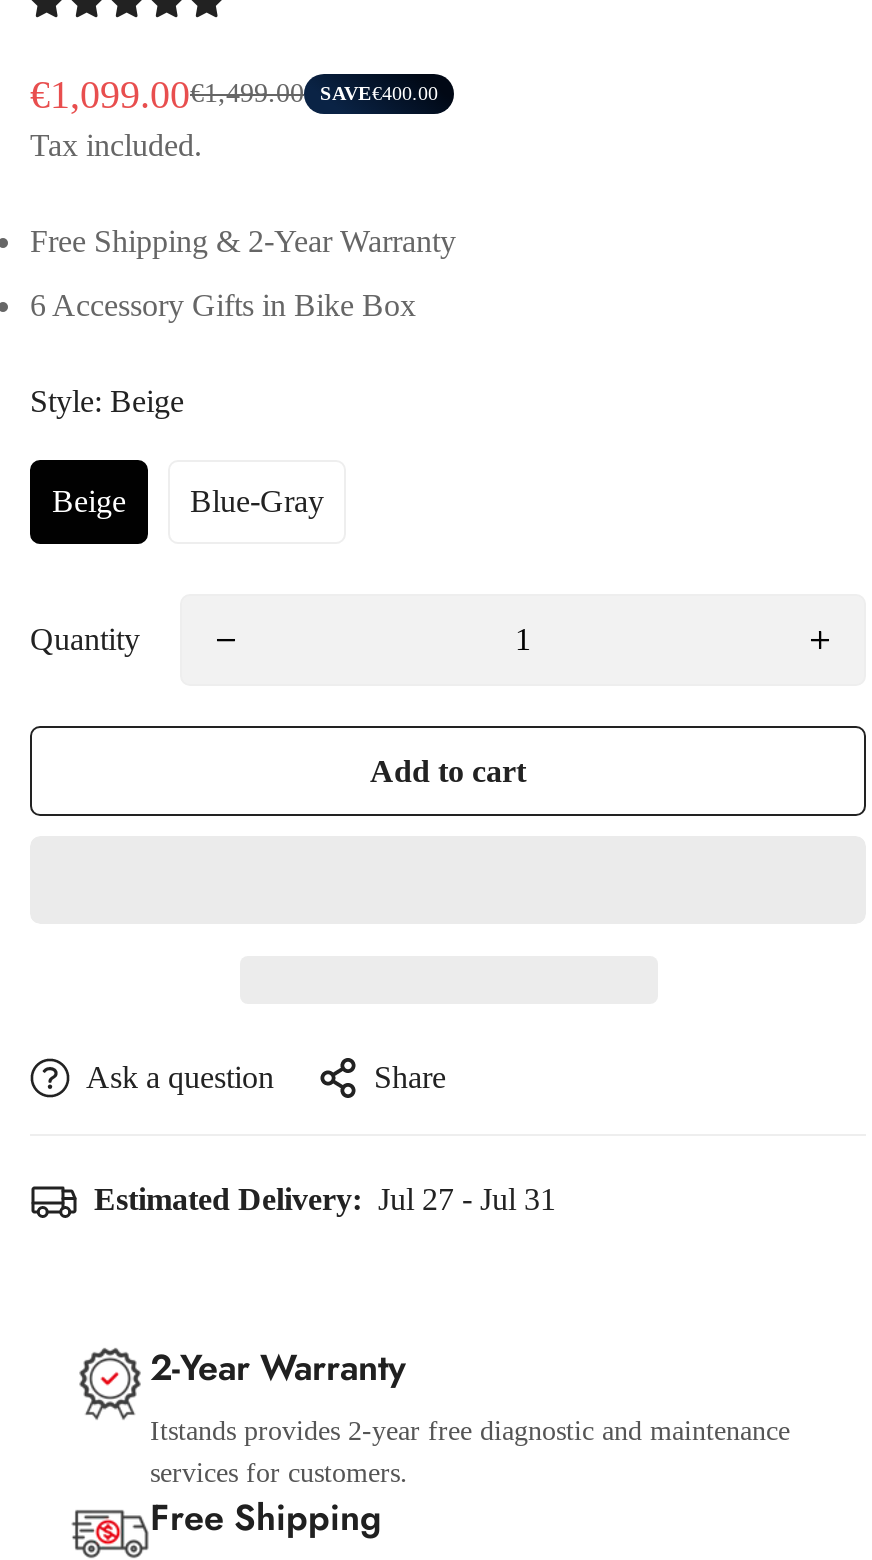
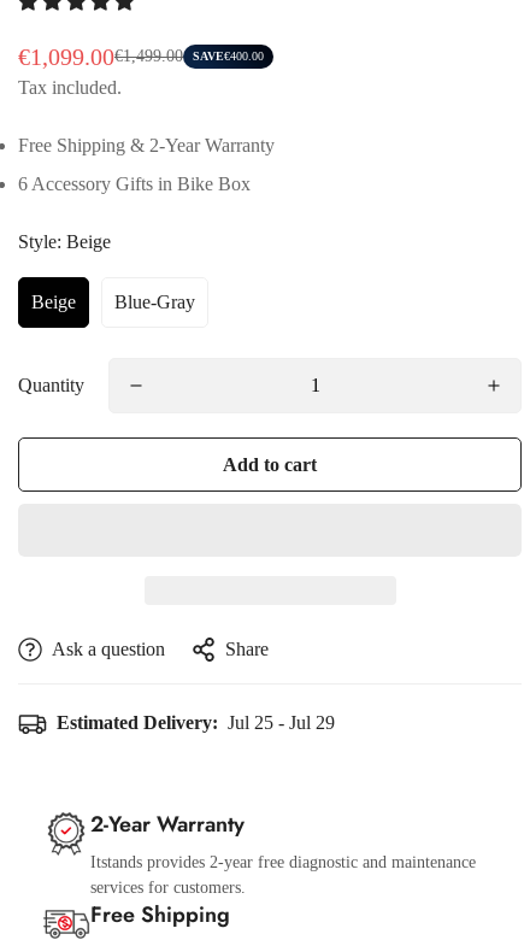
[94,1182,556,1216] Estimated Delivery: Jul 27 - Jul 31 -> [57,712,335,733] Estimated Delivery: Jul 25 - Jul 29

